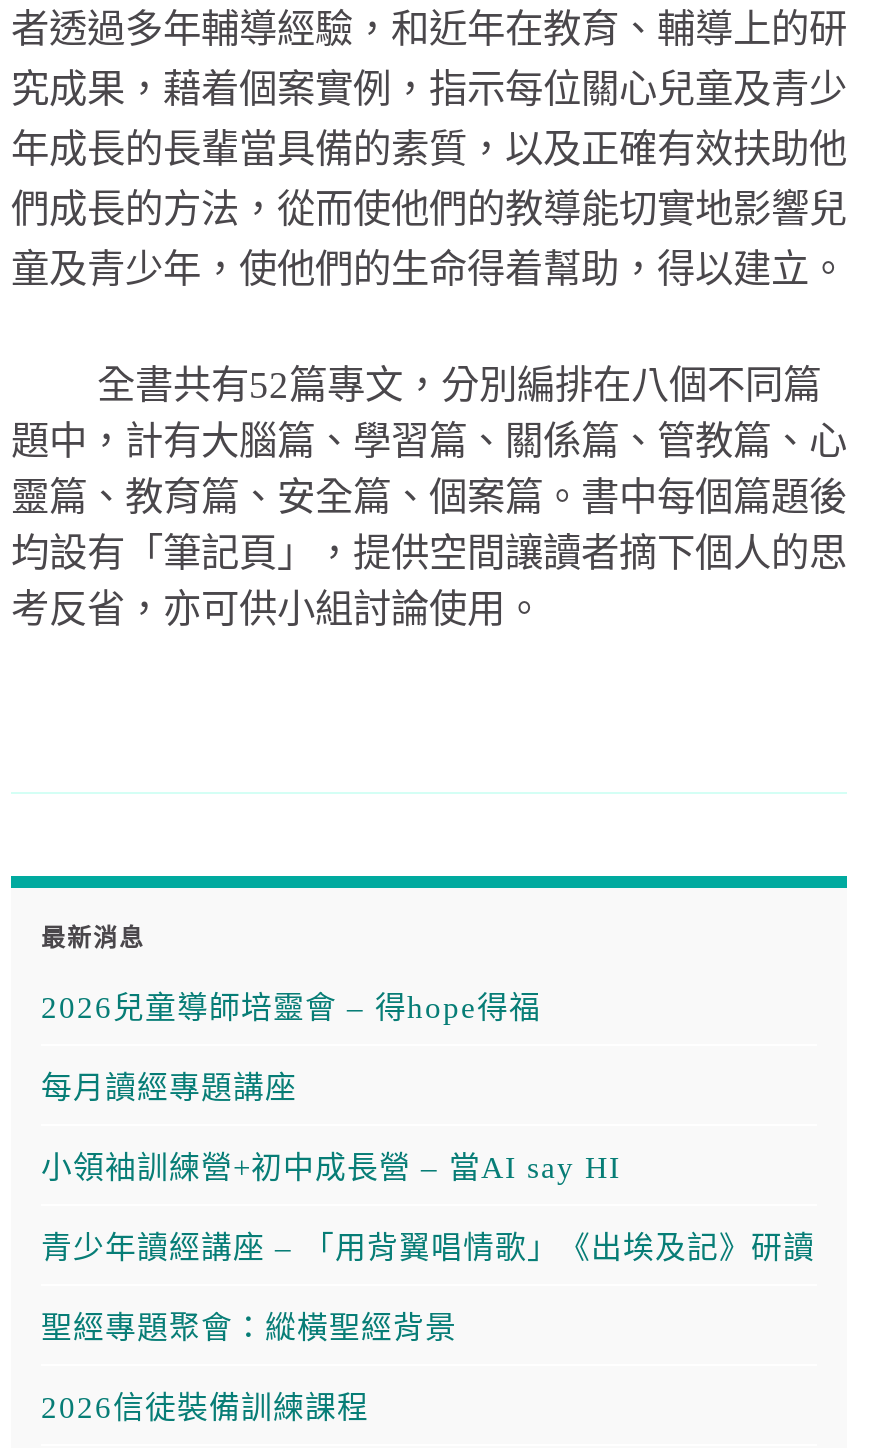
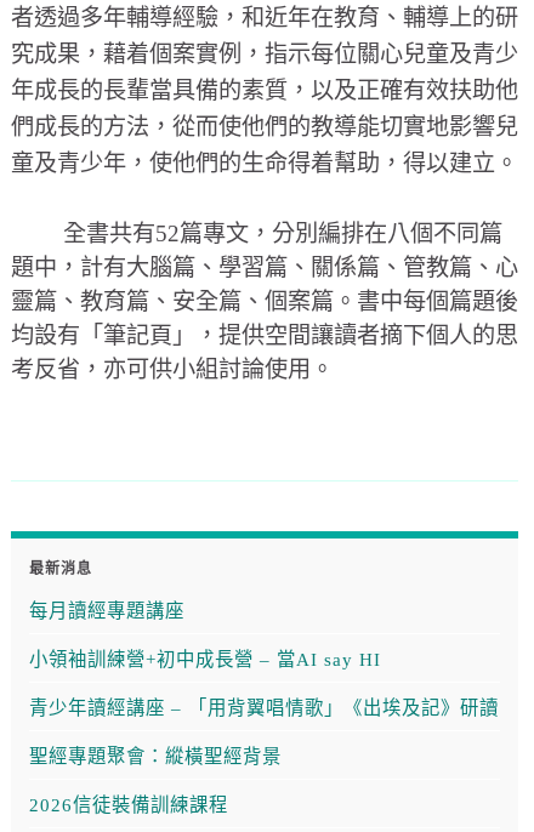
[41,990,541,1024] 2026兒童導師培靈會 – 得hope得福 -> none

